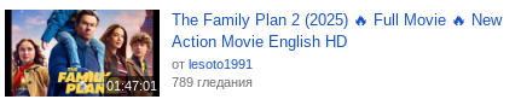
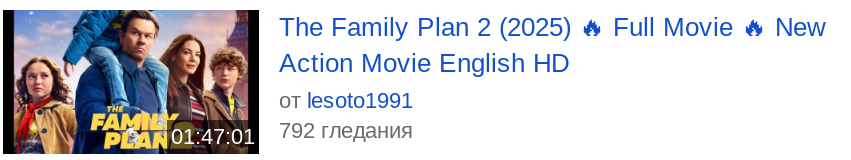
[106,75,253,93] 01:47:01 789 гледания -> [171,118,413,148] 01:47:01 792 гледания

